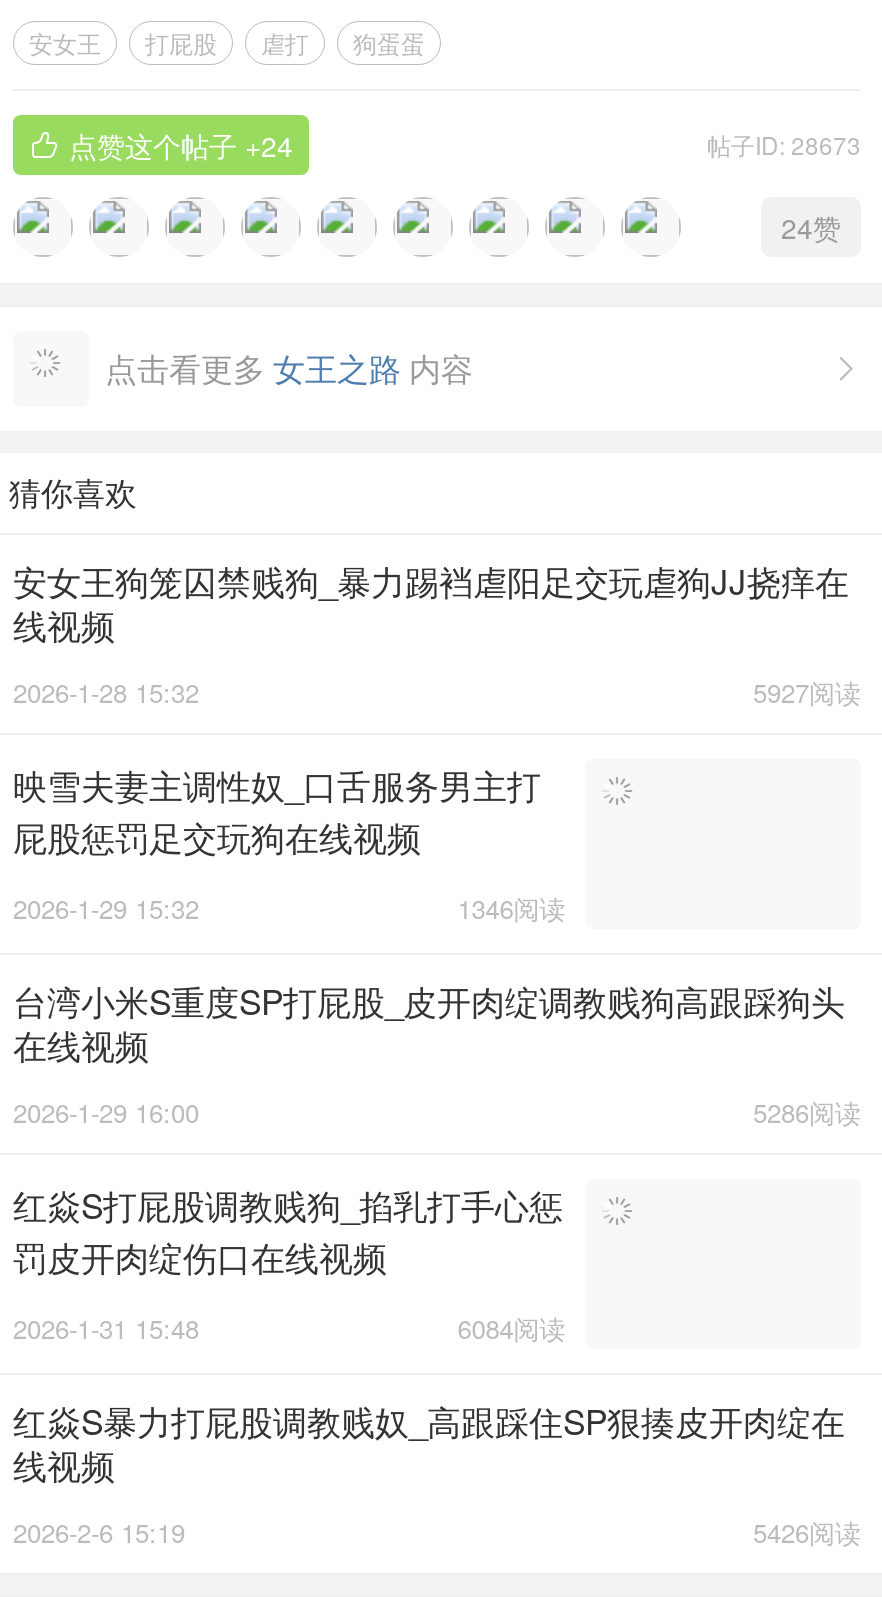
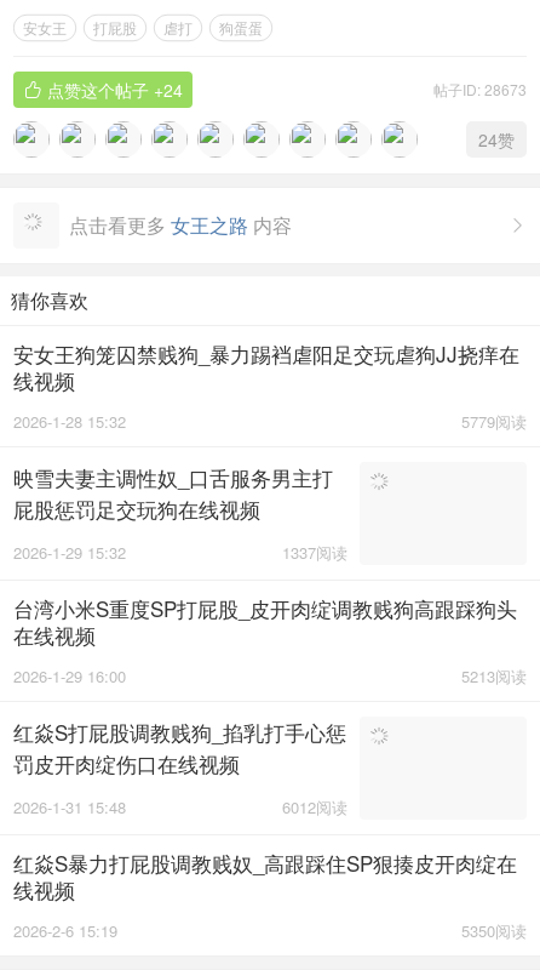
[753,674,861,712] 5927阅读 -> [461,410,527,433] 5779阅读
[457,890,565,928] 1346阅读 -> [282,541,348,564] 1337阅读
[753,1094,861,1132] 5286阅读 -> [461,665,527,688] 5213阅读
[457,1310,565,1348] 6084阅读 -> [282,796,348,819] 6012阅读
[753,1514,861,1552] 5426阅读 -> [461,920,527,943] 5350阅读

